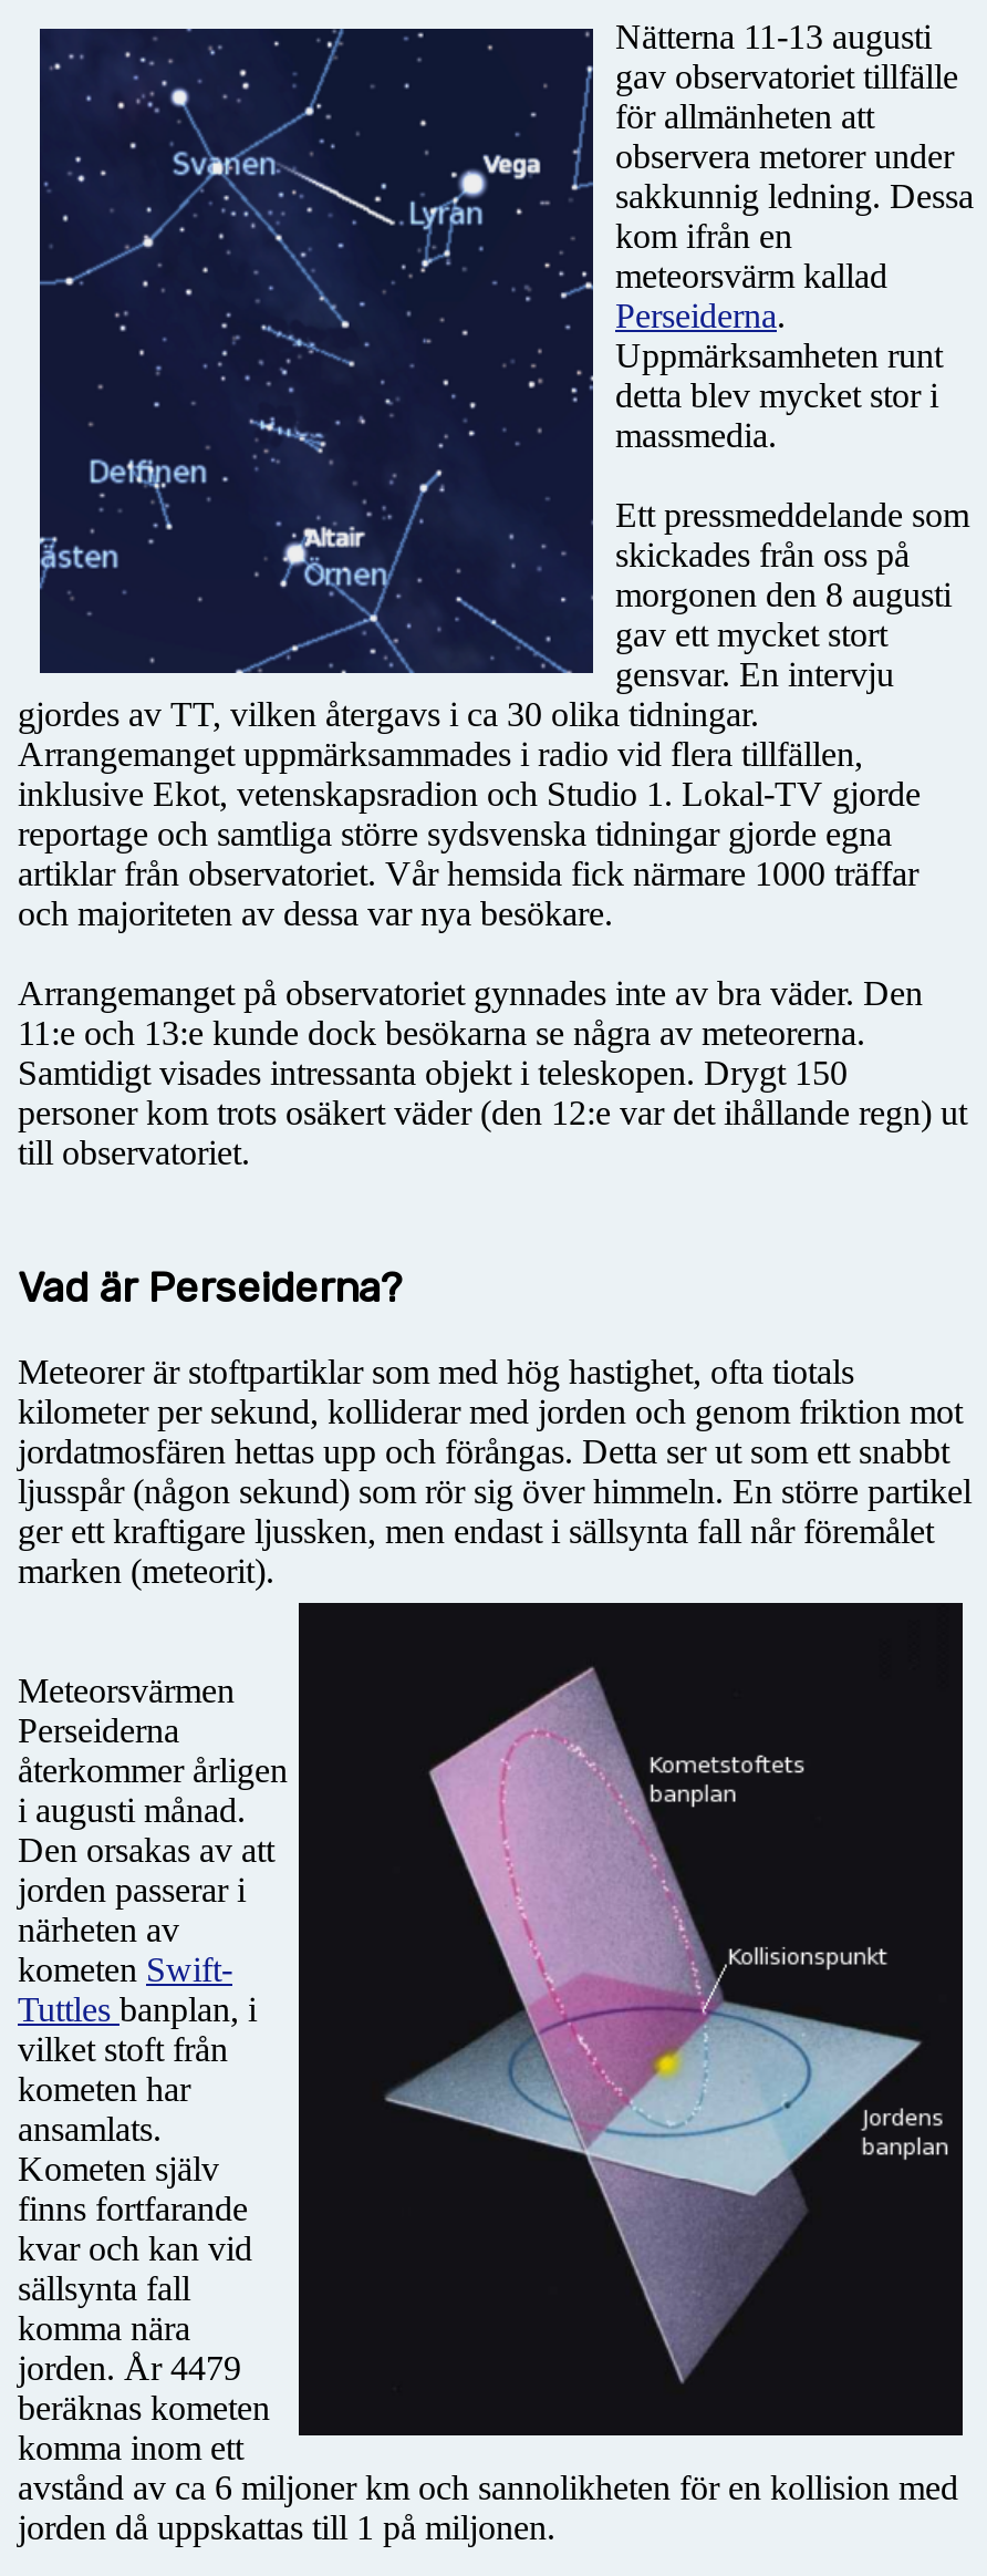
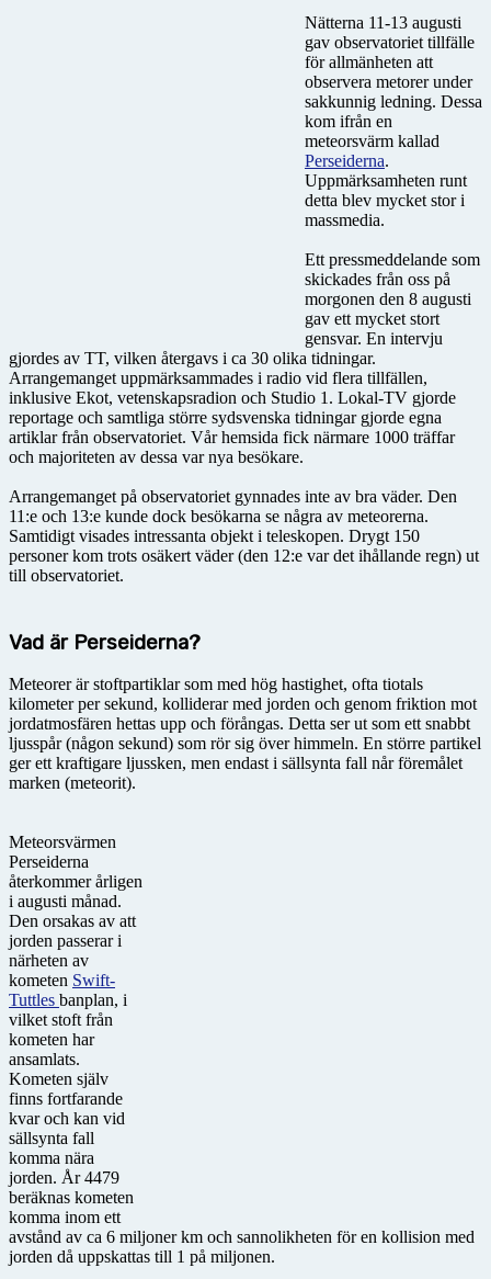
[38,27,595,675] [image] -> none
[297,1601,965,2438] [image] -> none

